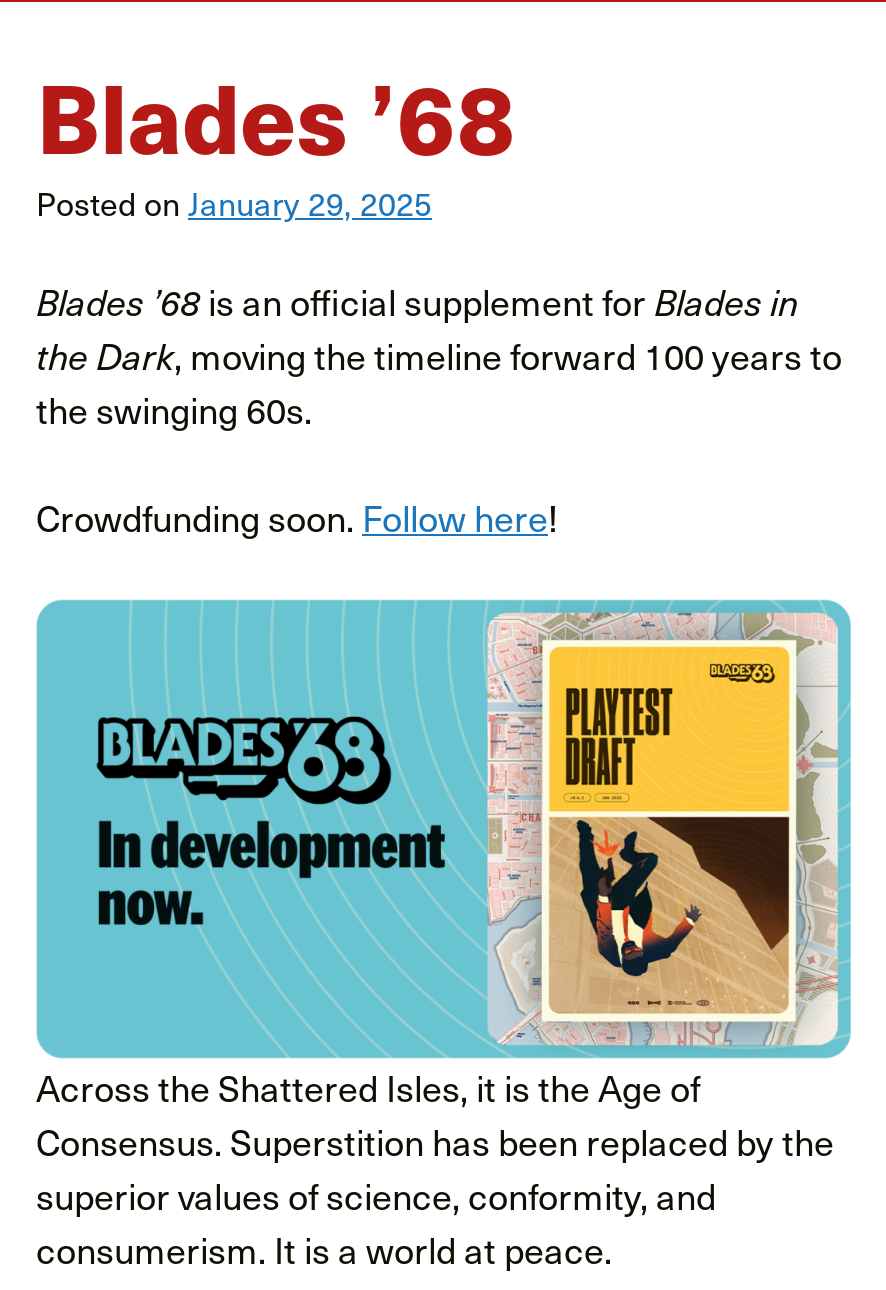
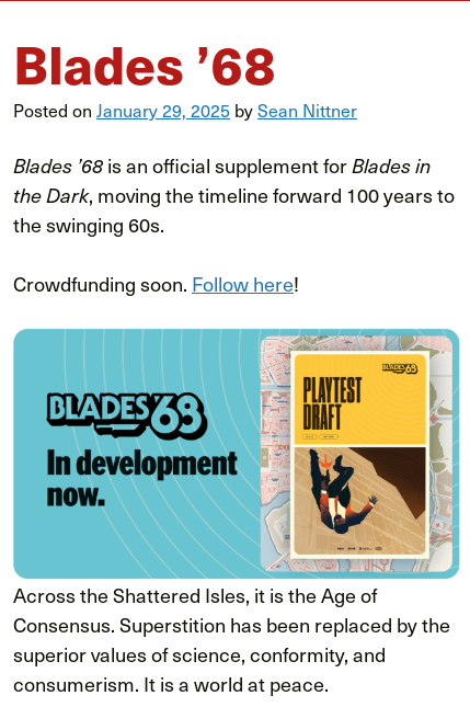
[36,178,432,226] Posted on January 29, 2025 -> [13,98,357,121] Posted on January 29, 2025 by Sean Nittner

